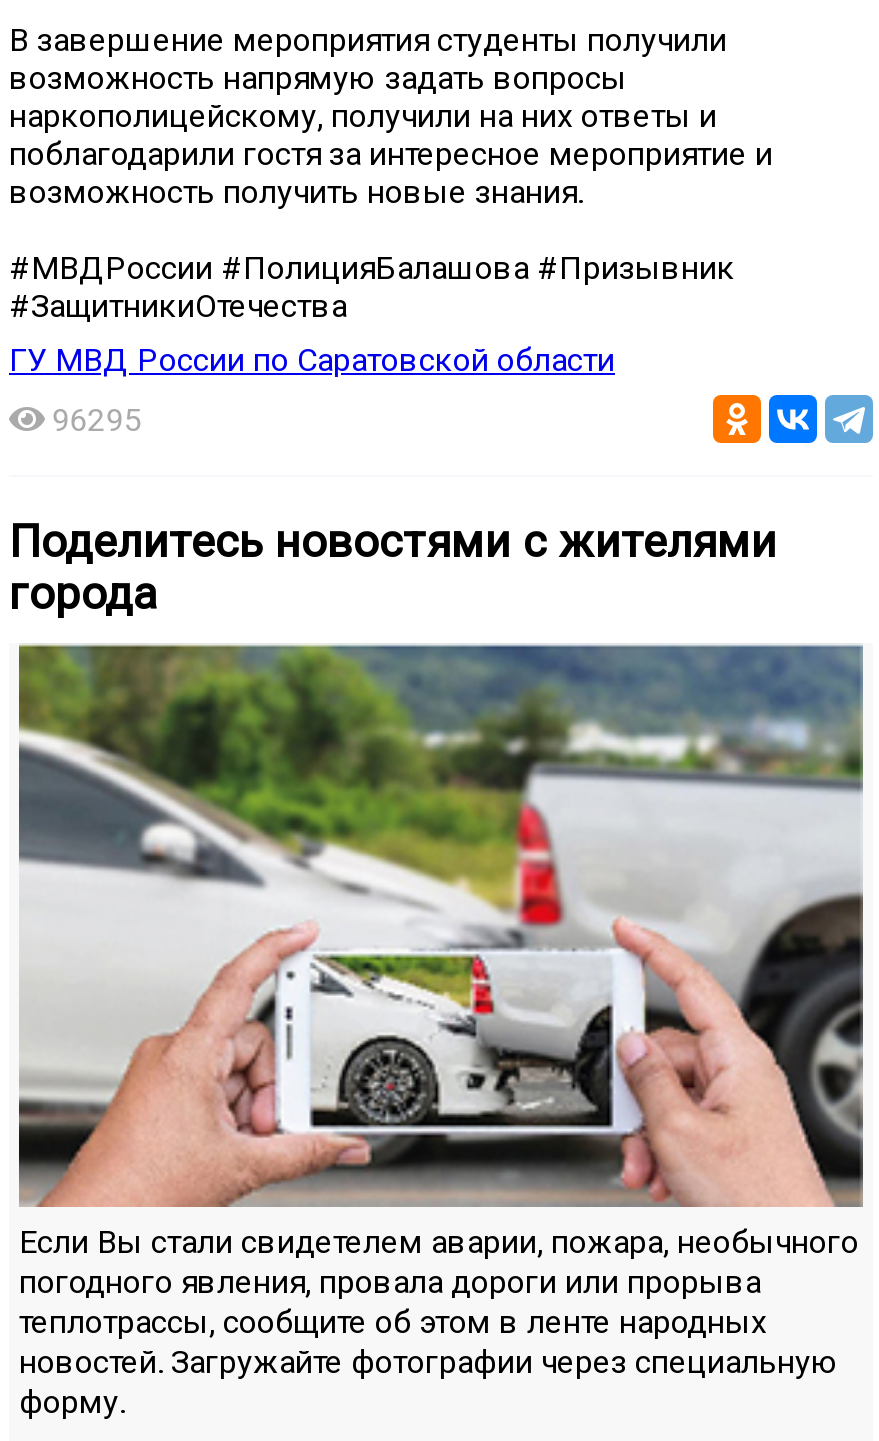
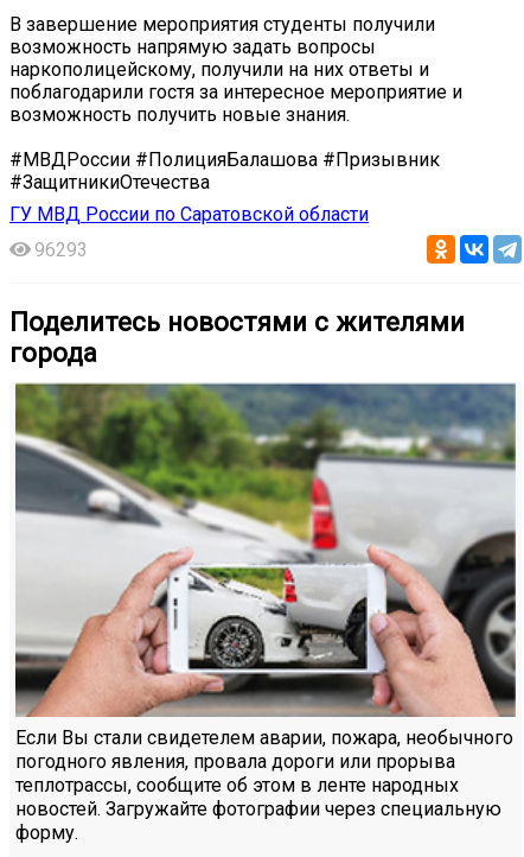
[51,400,141,438] 96295 -> [35,238,88,261] 96293

